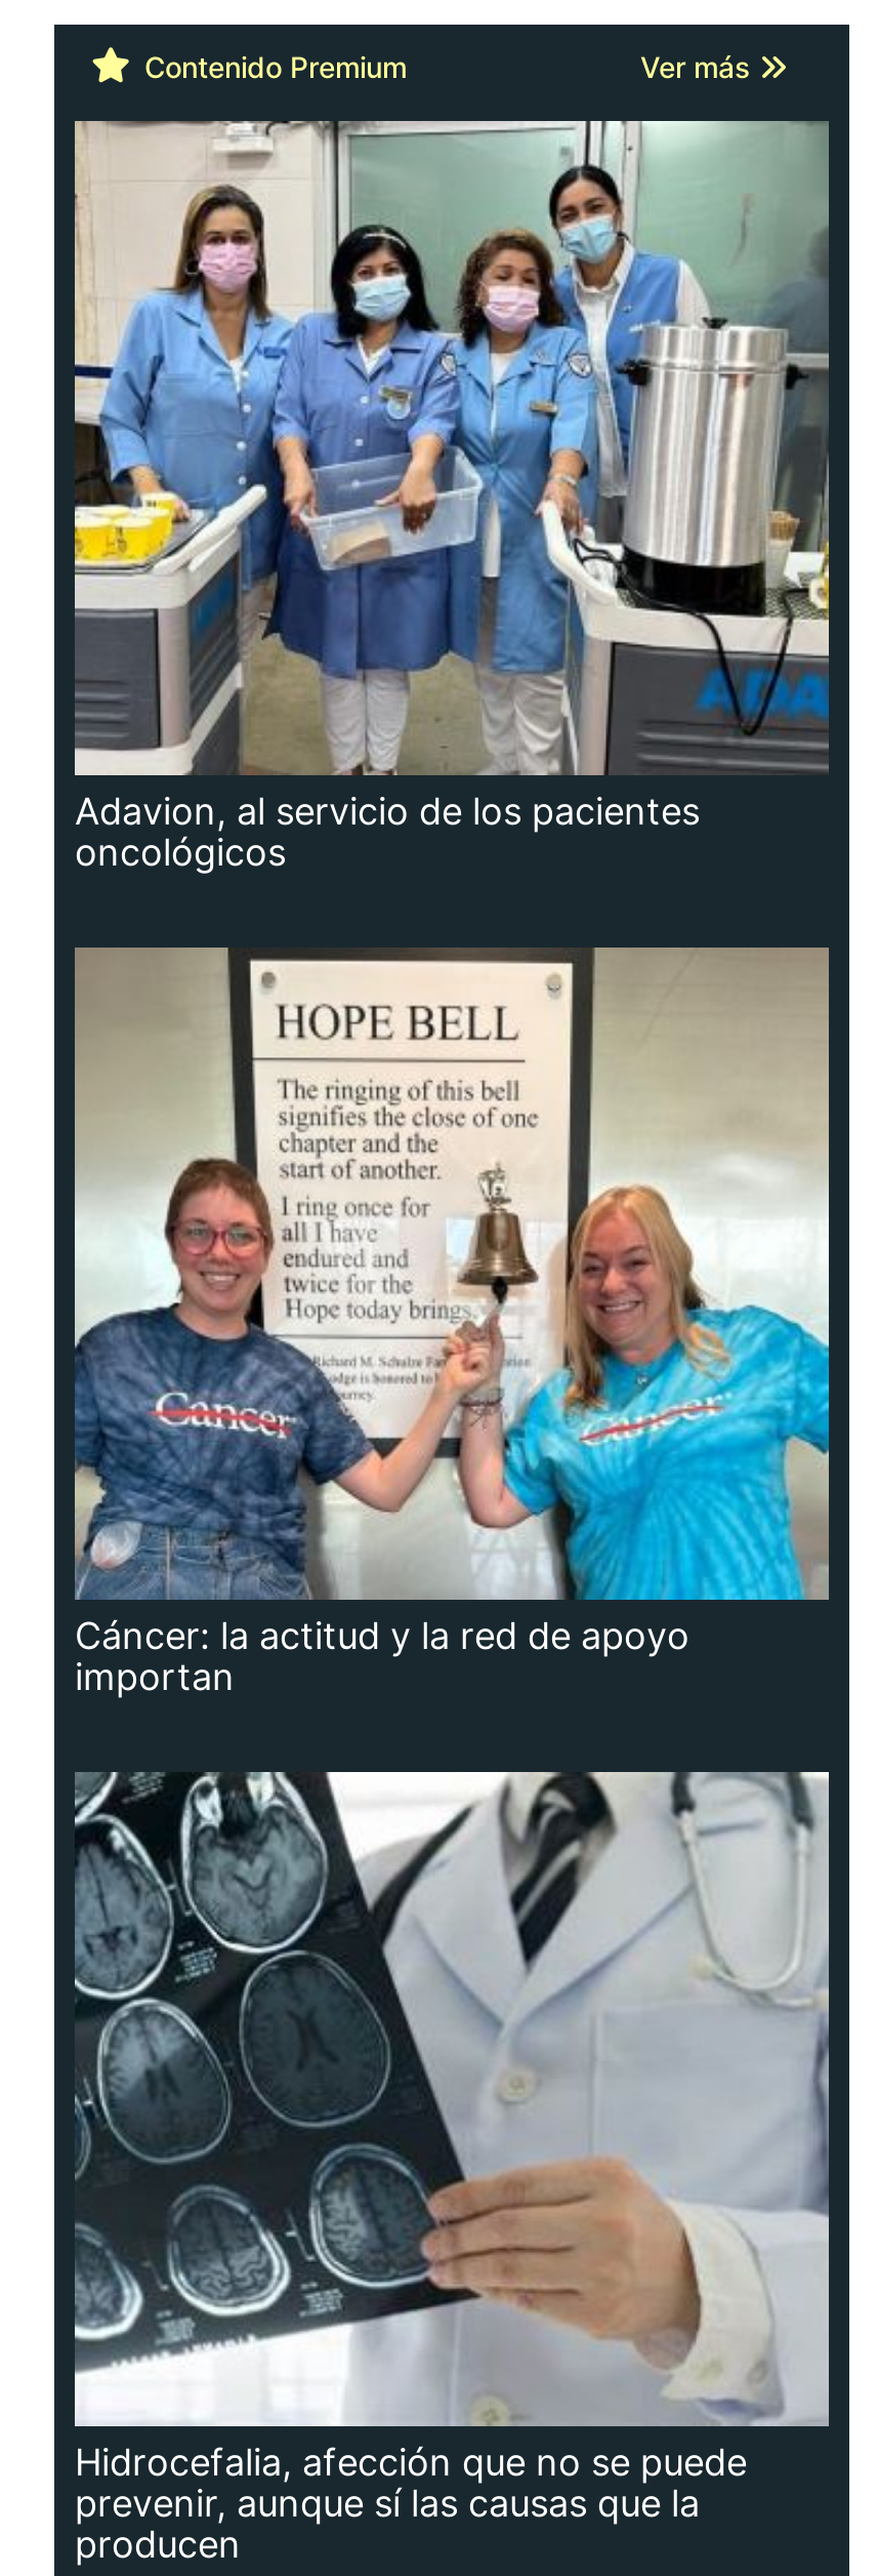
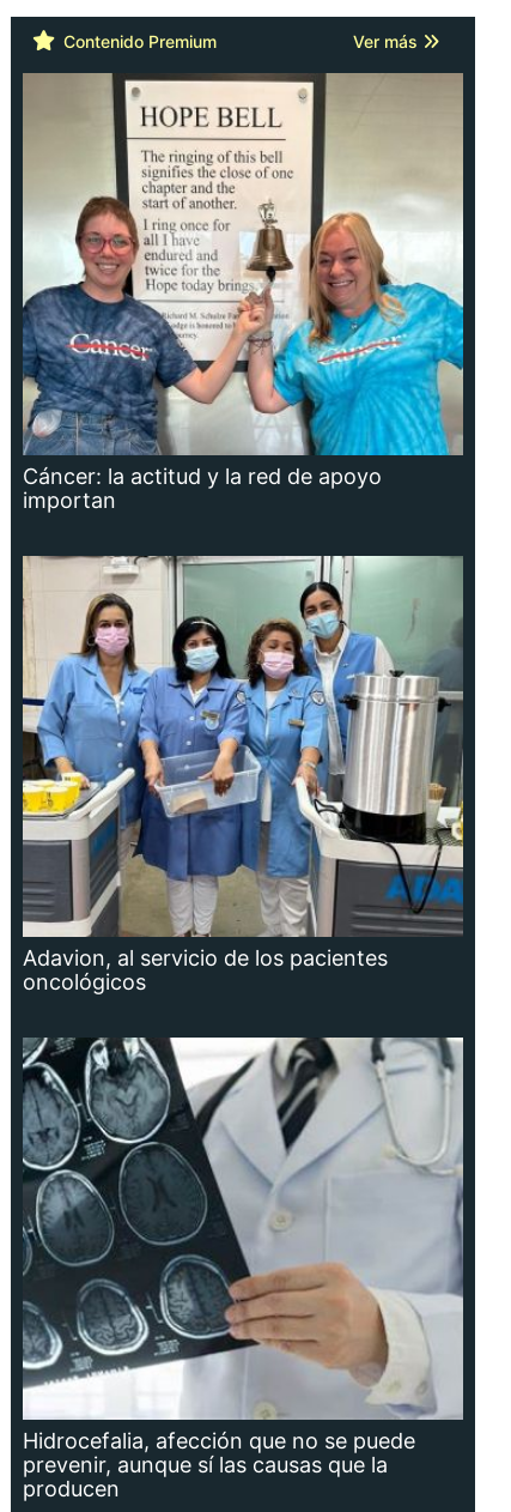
moved [73,119,831,873] -> [22,555,464,995]: [image] | Adavion, al servicio de los pacientes | oncológicos
moved [71,948,833,1699] -> [20,73,466,512]: [image] | Cáncer: la actitud y la red de apoyo | importan

